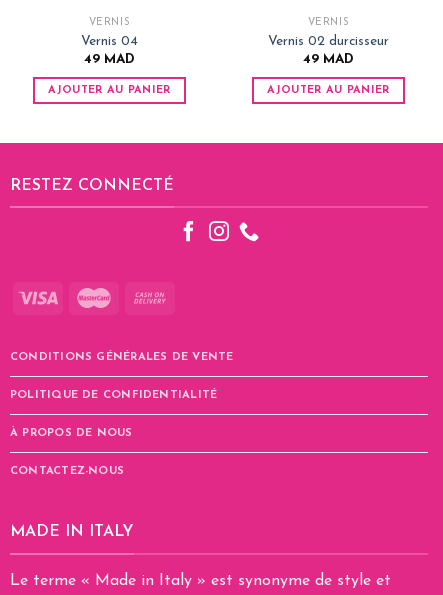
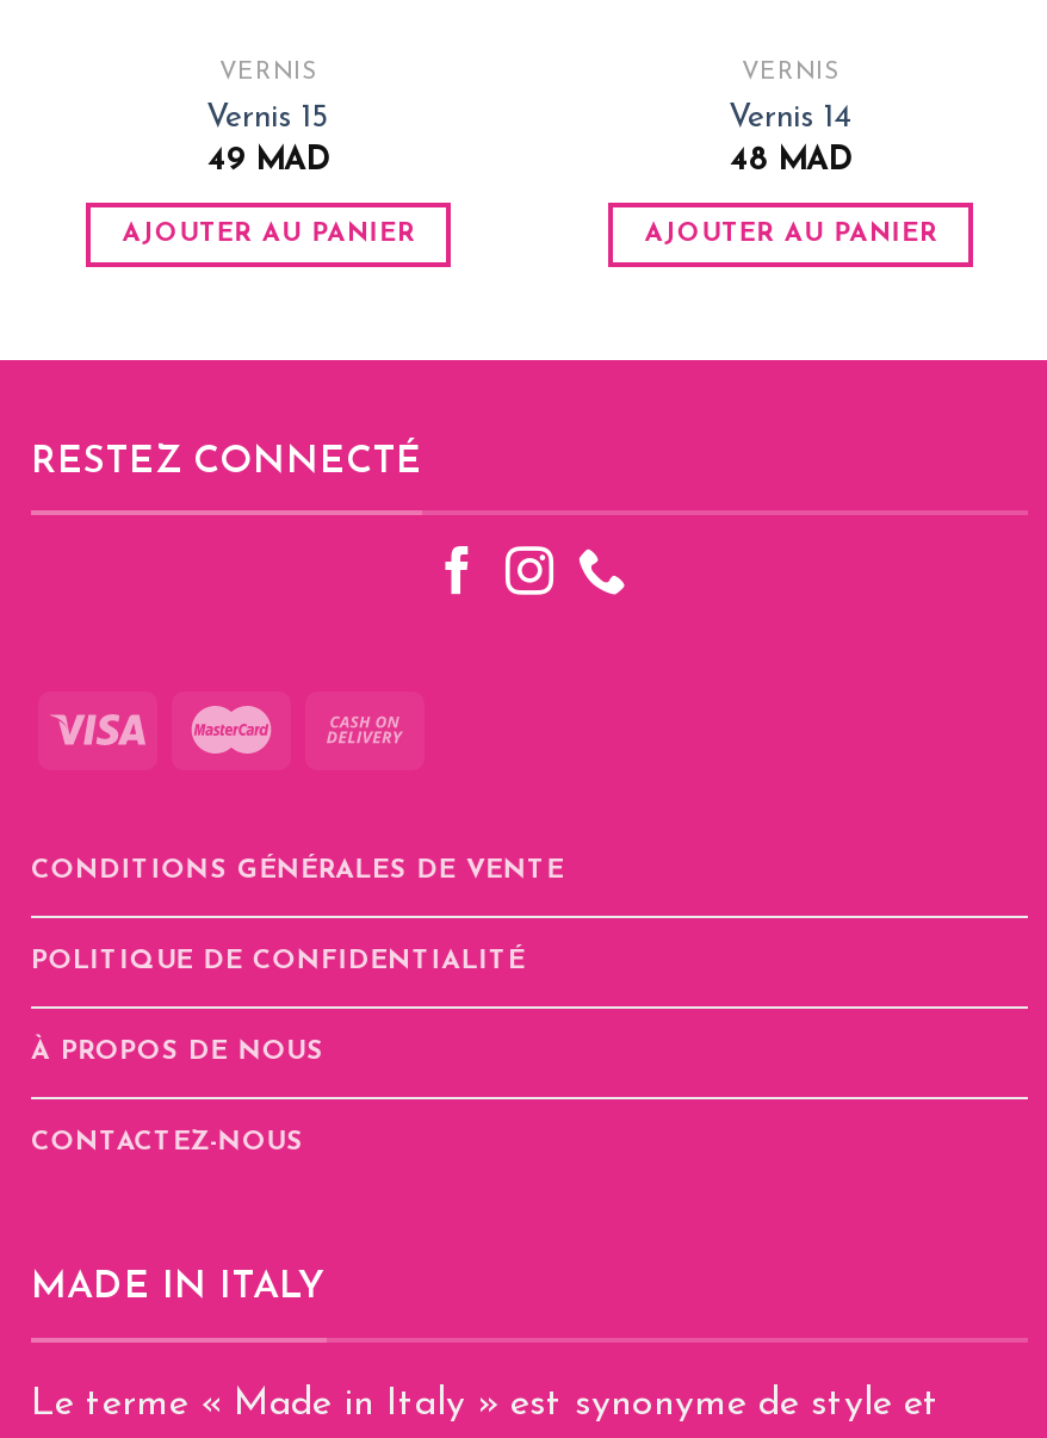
[81,35,138,48] Vernis 04 -> [206,102,330,133] Vernis 15
[268,35,389,66] Vernis 02 durcisseur | 49 MAD -> [729,102,853,177] Vernis 14 | 48 MAD

